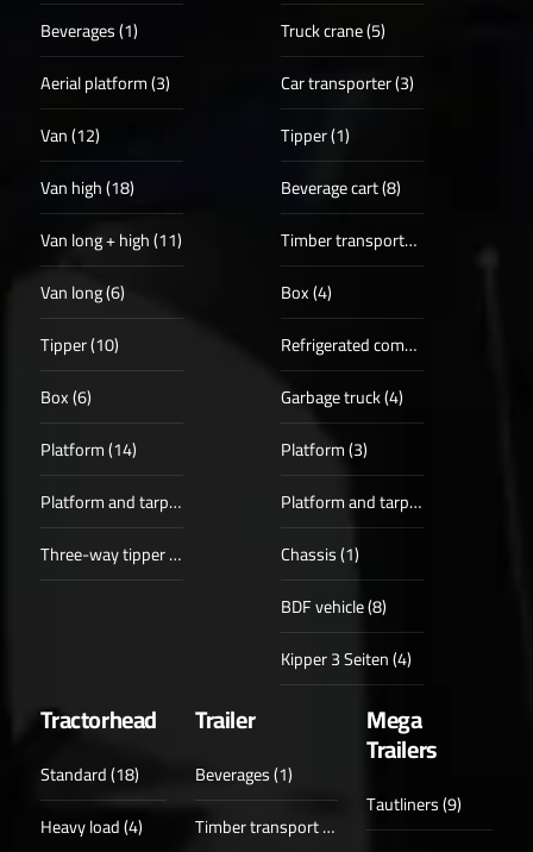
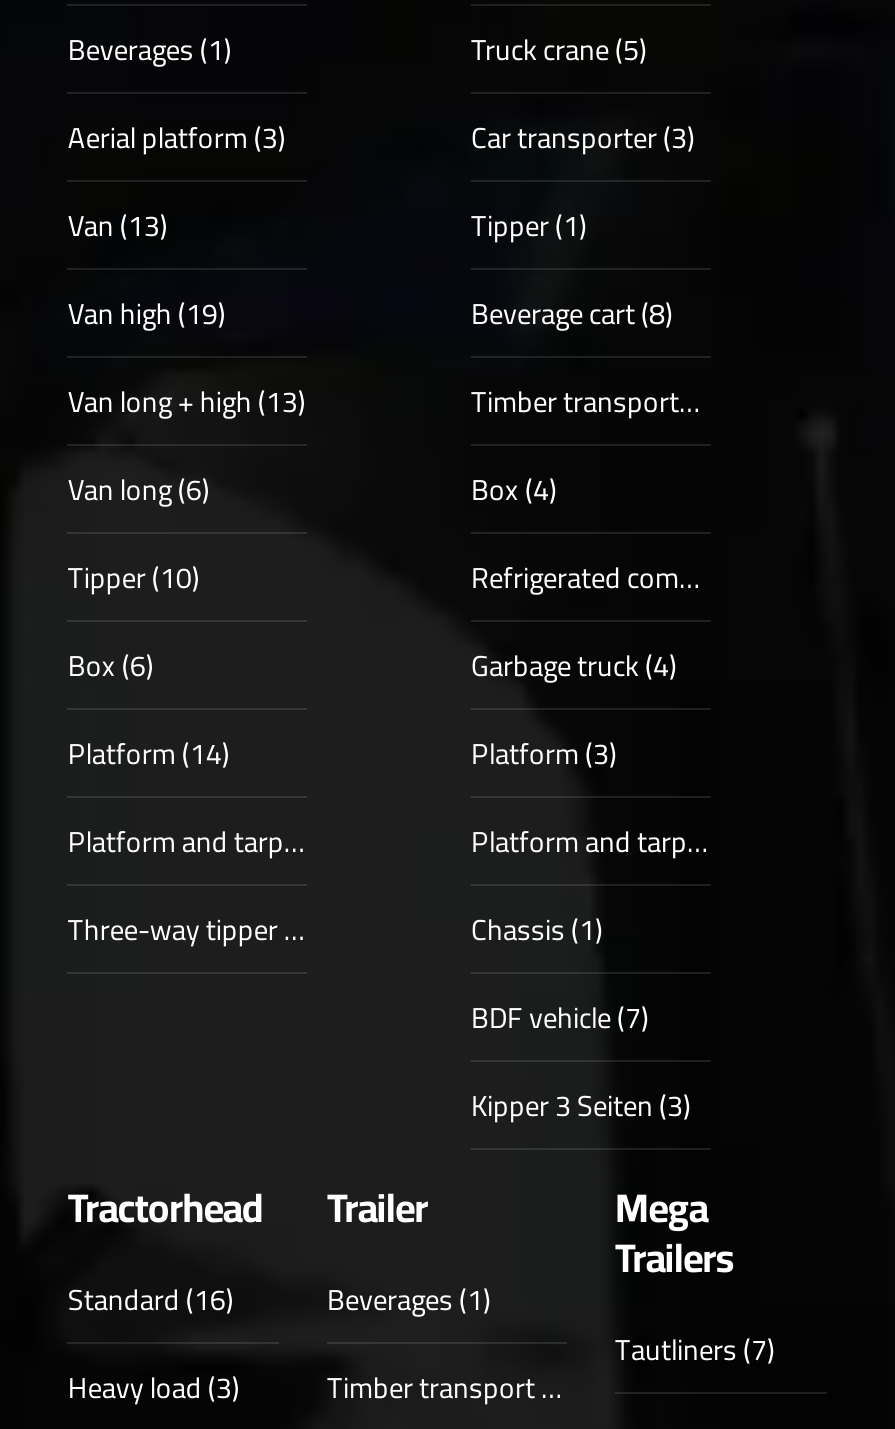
[41,119,100,151] Van (12) -> [68,198,168,252] Van (13)
[41,171,135,203] Van high (18) -> [68,286,226,340] Van high (19)
[41,224,183,256] Van long + high (11) -> [68,374,306,428] Van long + high (13)
[281,590,387,622] BDF vehicle (8) -> [471,990,649,1044] BDF vehicle (7)
[281,642,412,675] Kipper 3 Seiten (4) -> [471,1078,691,1132] Kipper 3 Seiten (3)
[41,758,293,790] Standard (18) Beverages (1) -> [68,1272,491,1326] Standard (16) Beverages (1)
[366,788,462,820] Tautliners (9) -> [615,1322,775,1376] Tautliners (7)
[41,810,143,842] Heavy load (4) -> [68,1360,240,1414] Heavy load (3)

